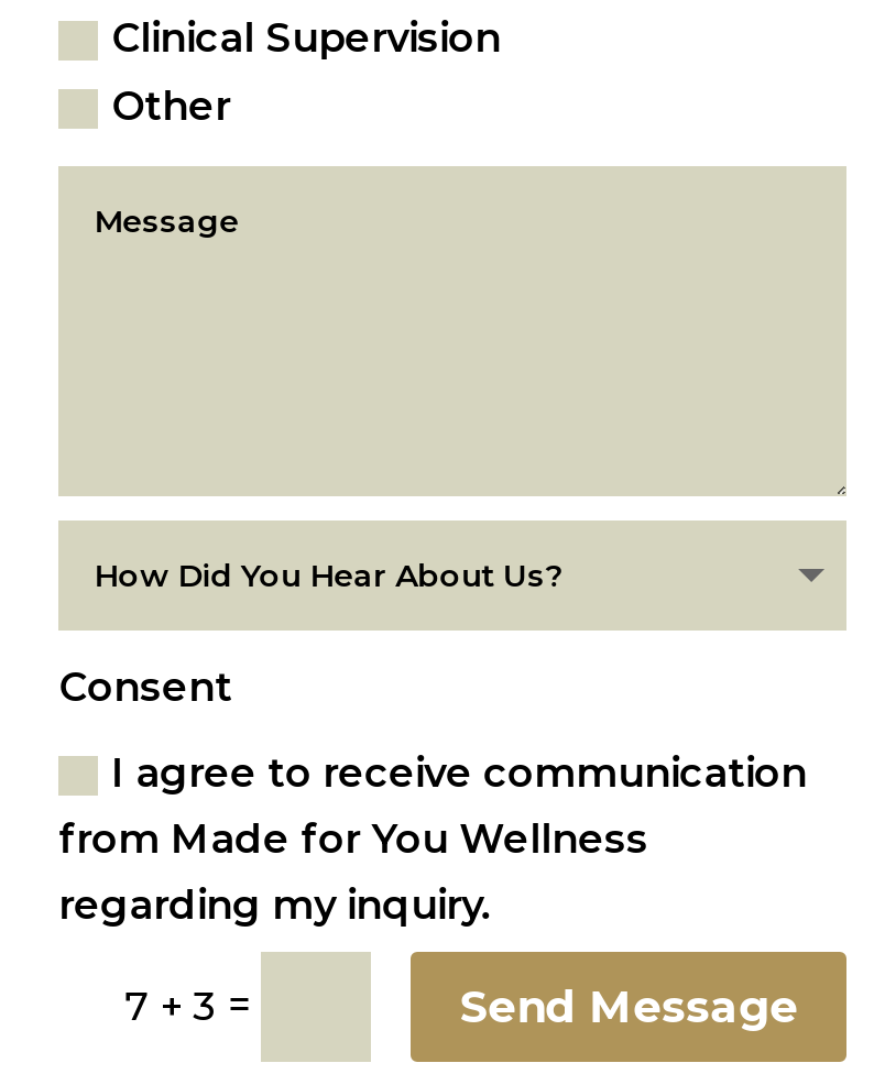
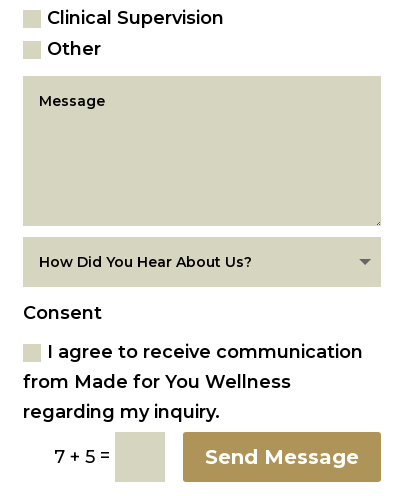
[125,979,261,1030] 7 + 3 = -> [54,445,115,469] 7 + 5 =

